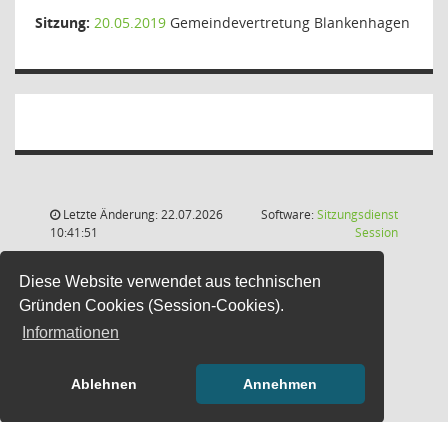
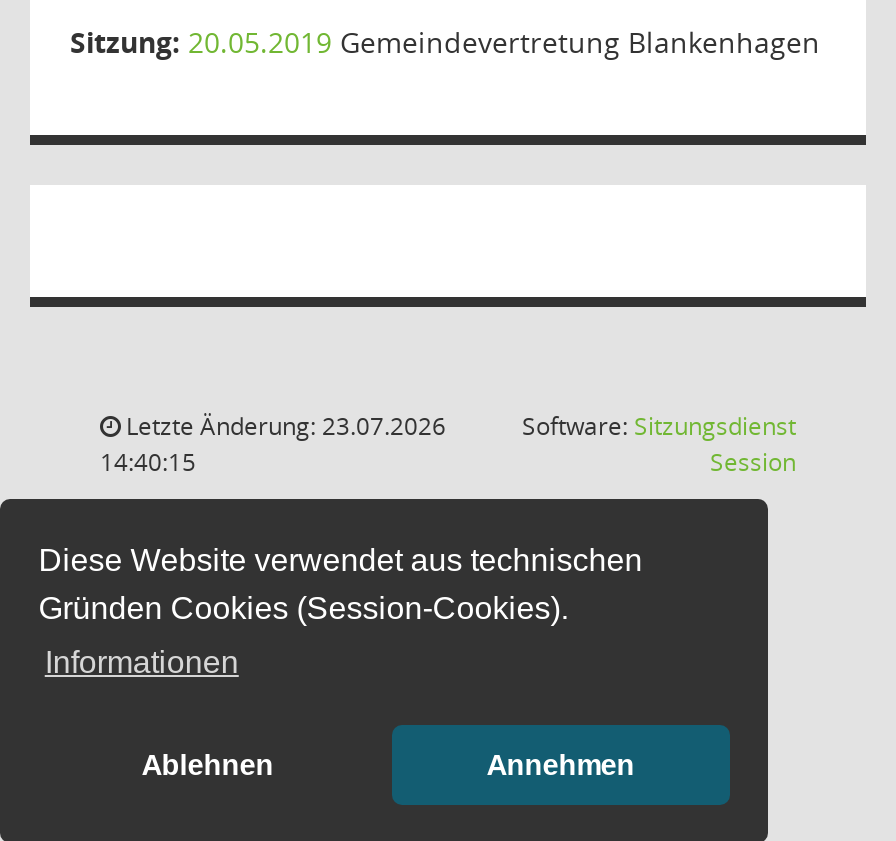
[60,206,223,223] Letzte Änderung: 22.07.2026 -> [120,409,446,443] Letzte Änderung: 23.07.2026
[50,224,98,241] 10:41:51 -> [100,445,196,479] 14:40:15

